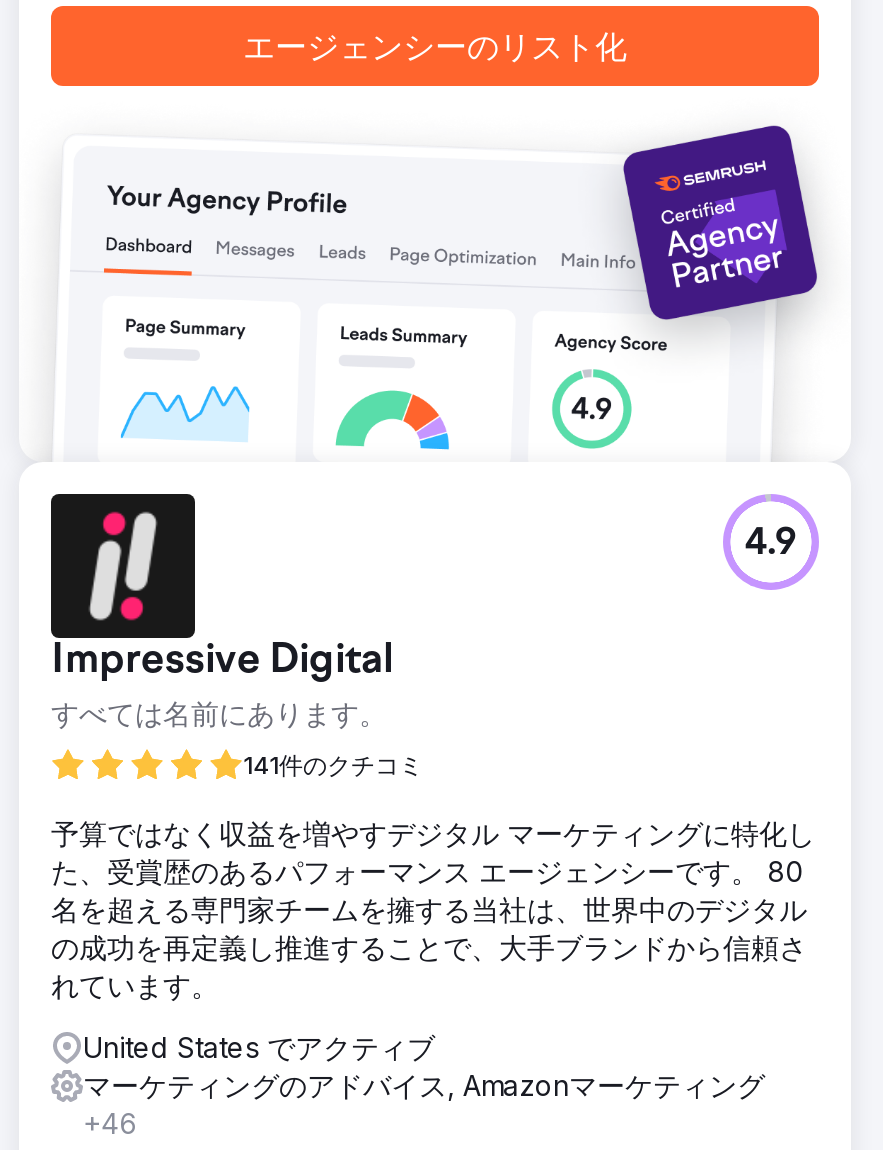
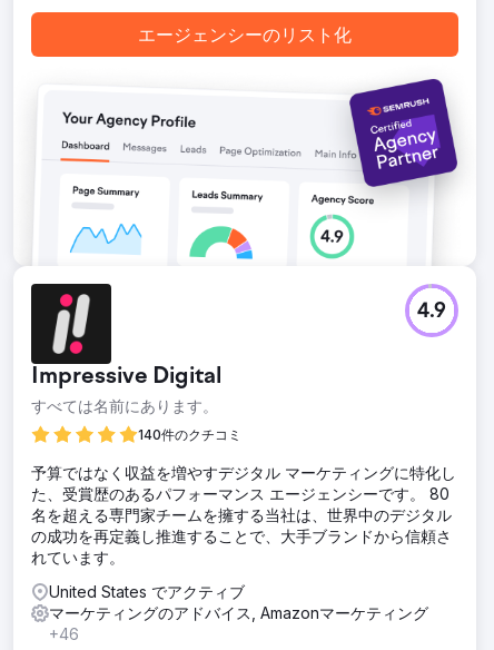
[243,749,423,779] 141件のクチコミ -> [138,426,241,443] 140件のクチコミ

